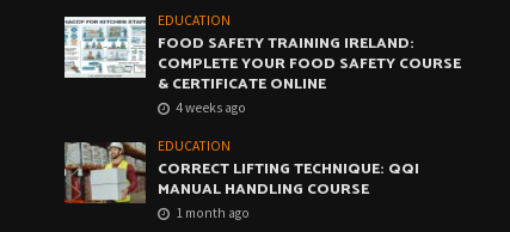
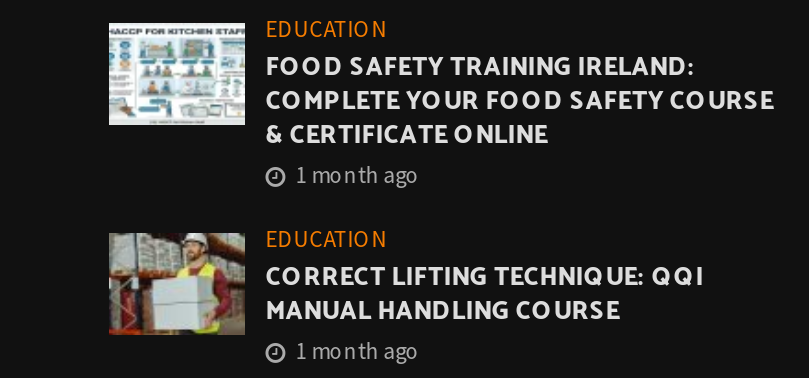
[176,99,246,116] 4 weeks ago -> [295,160,419,188] 1 month ago

